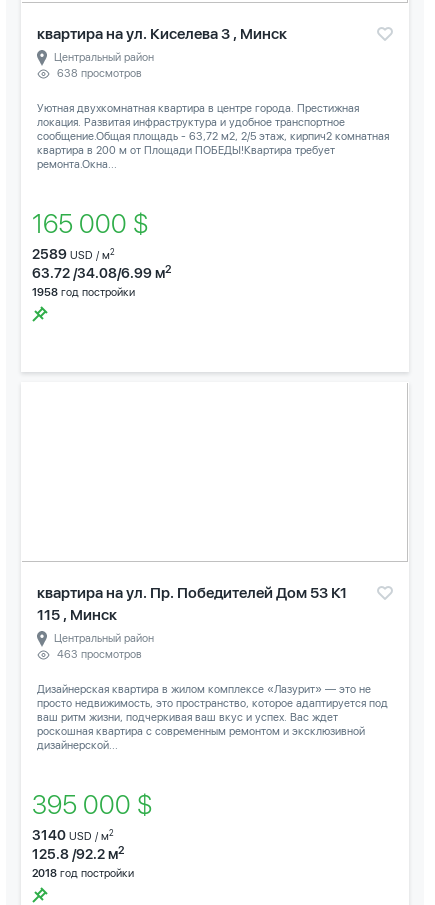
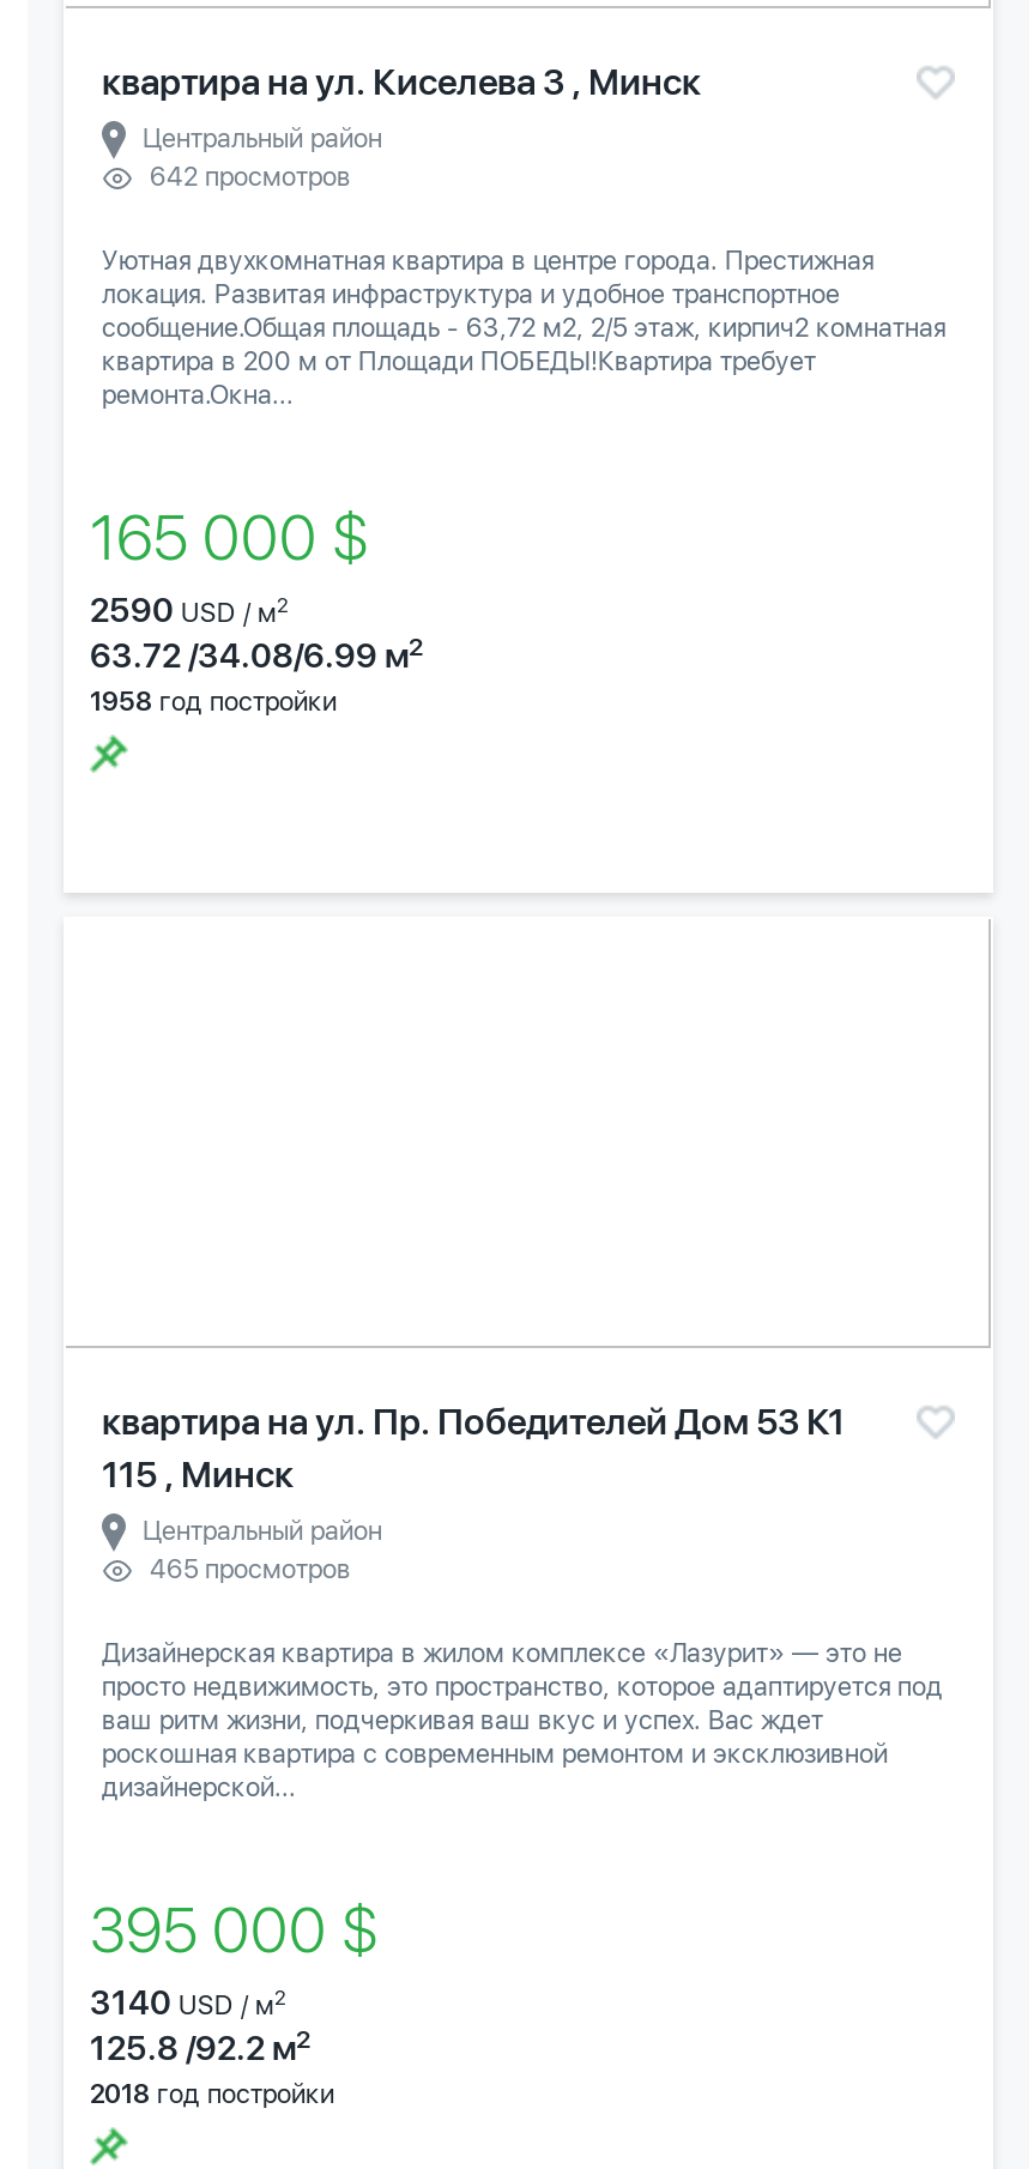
[57,67,142,80] 638 просмотров -> [150,162,351,193] 642 просмотров
[32,246,115,262] 2589 USD / м2 -> [90,591,289,629] 2590 USD / м2
[57,648,142,661] 463 просмотров -> [150,1554,351,1586] 465 просмотров

